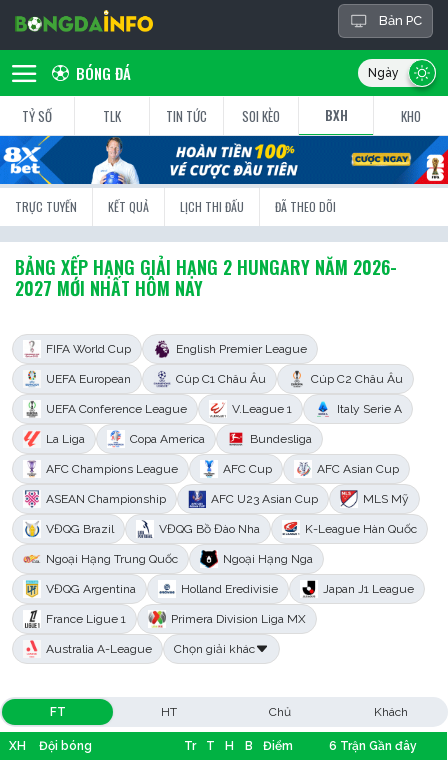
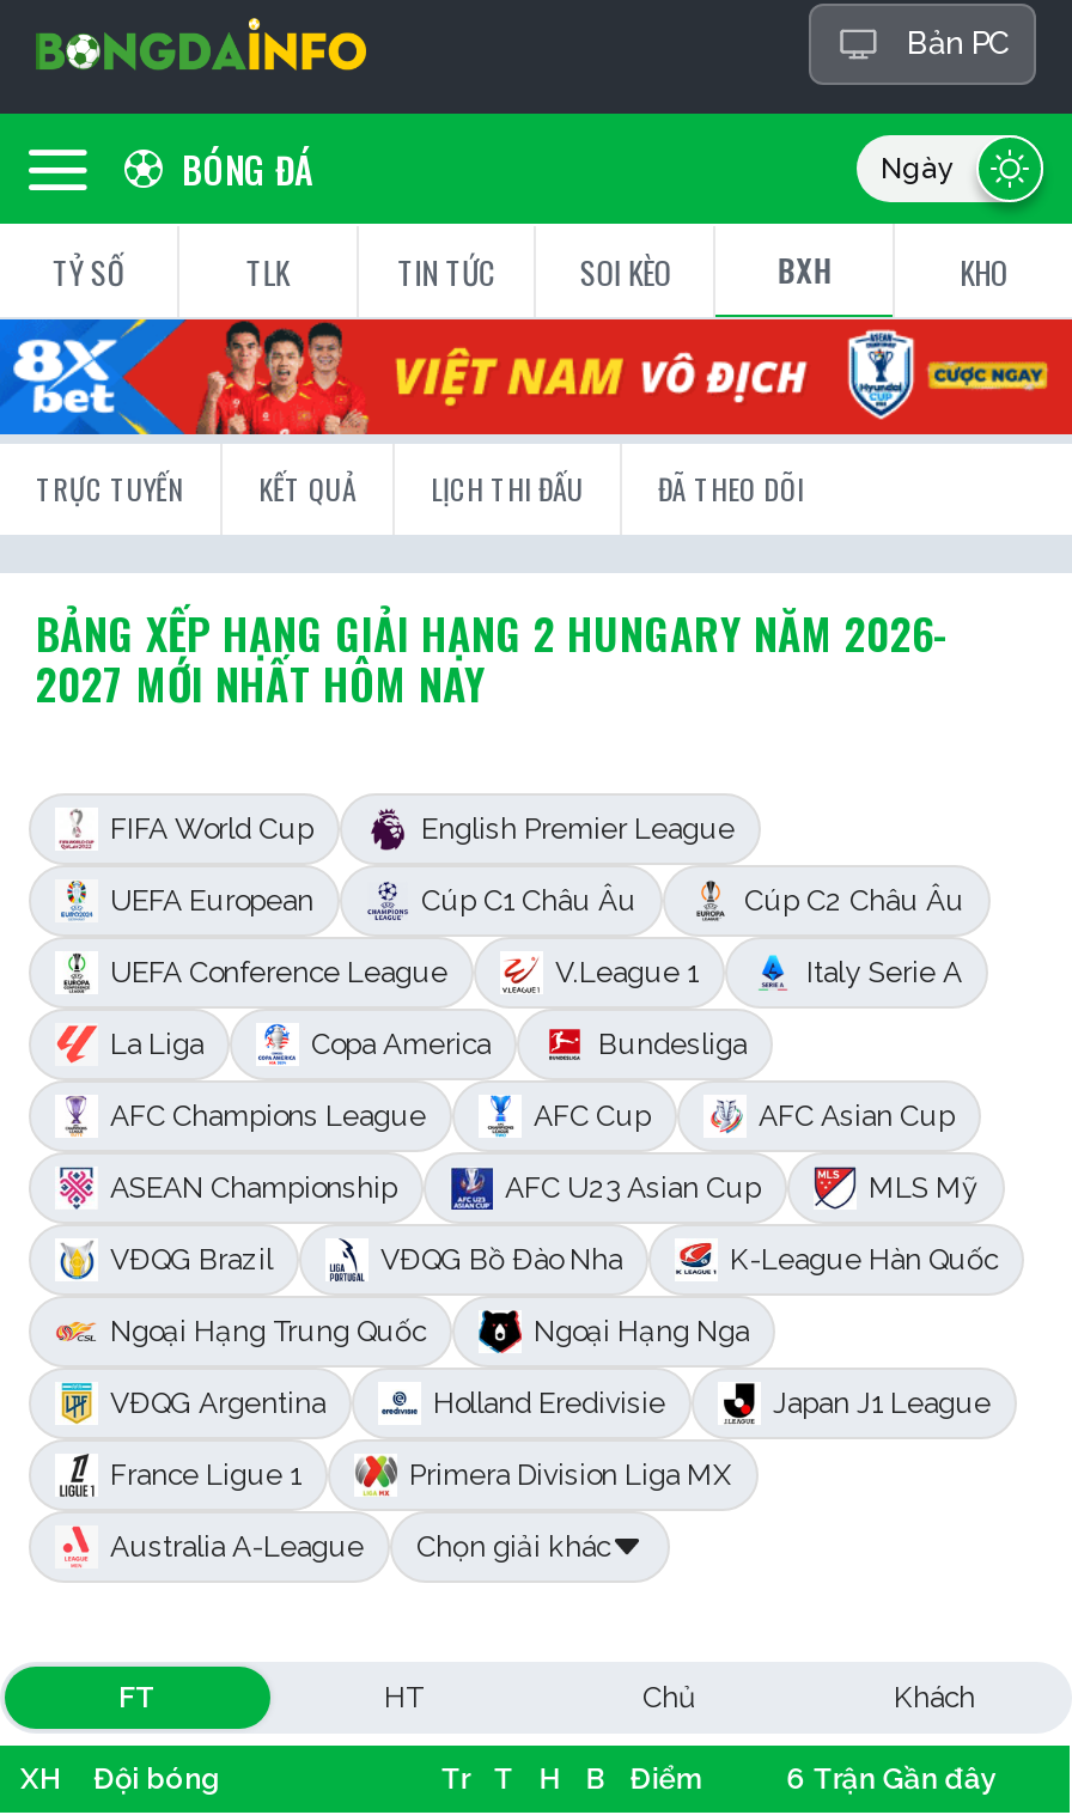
[3,135,445,185] [image] -> [10,317,1065,437] [image]

